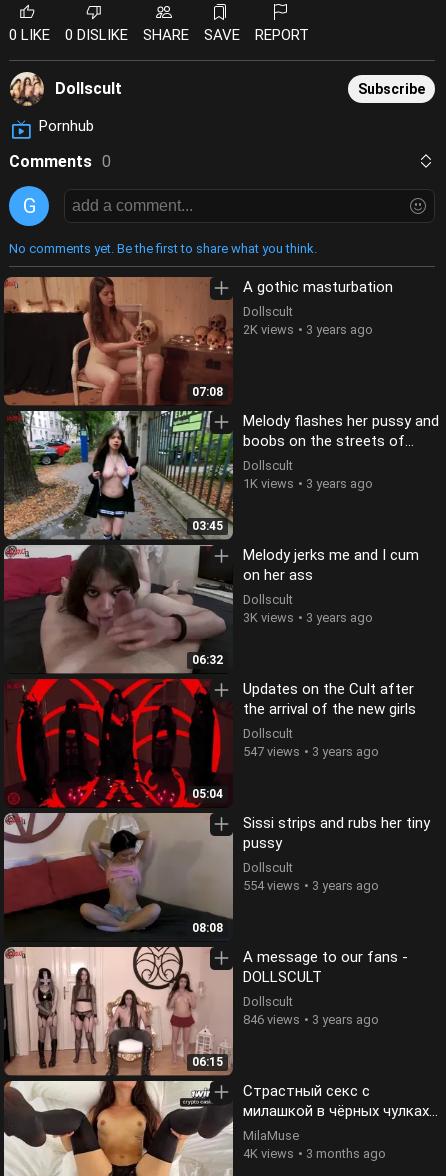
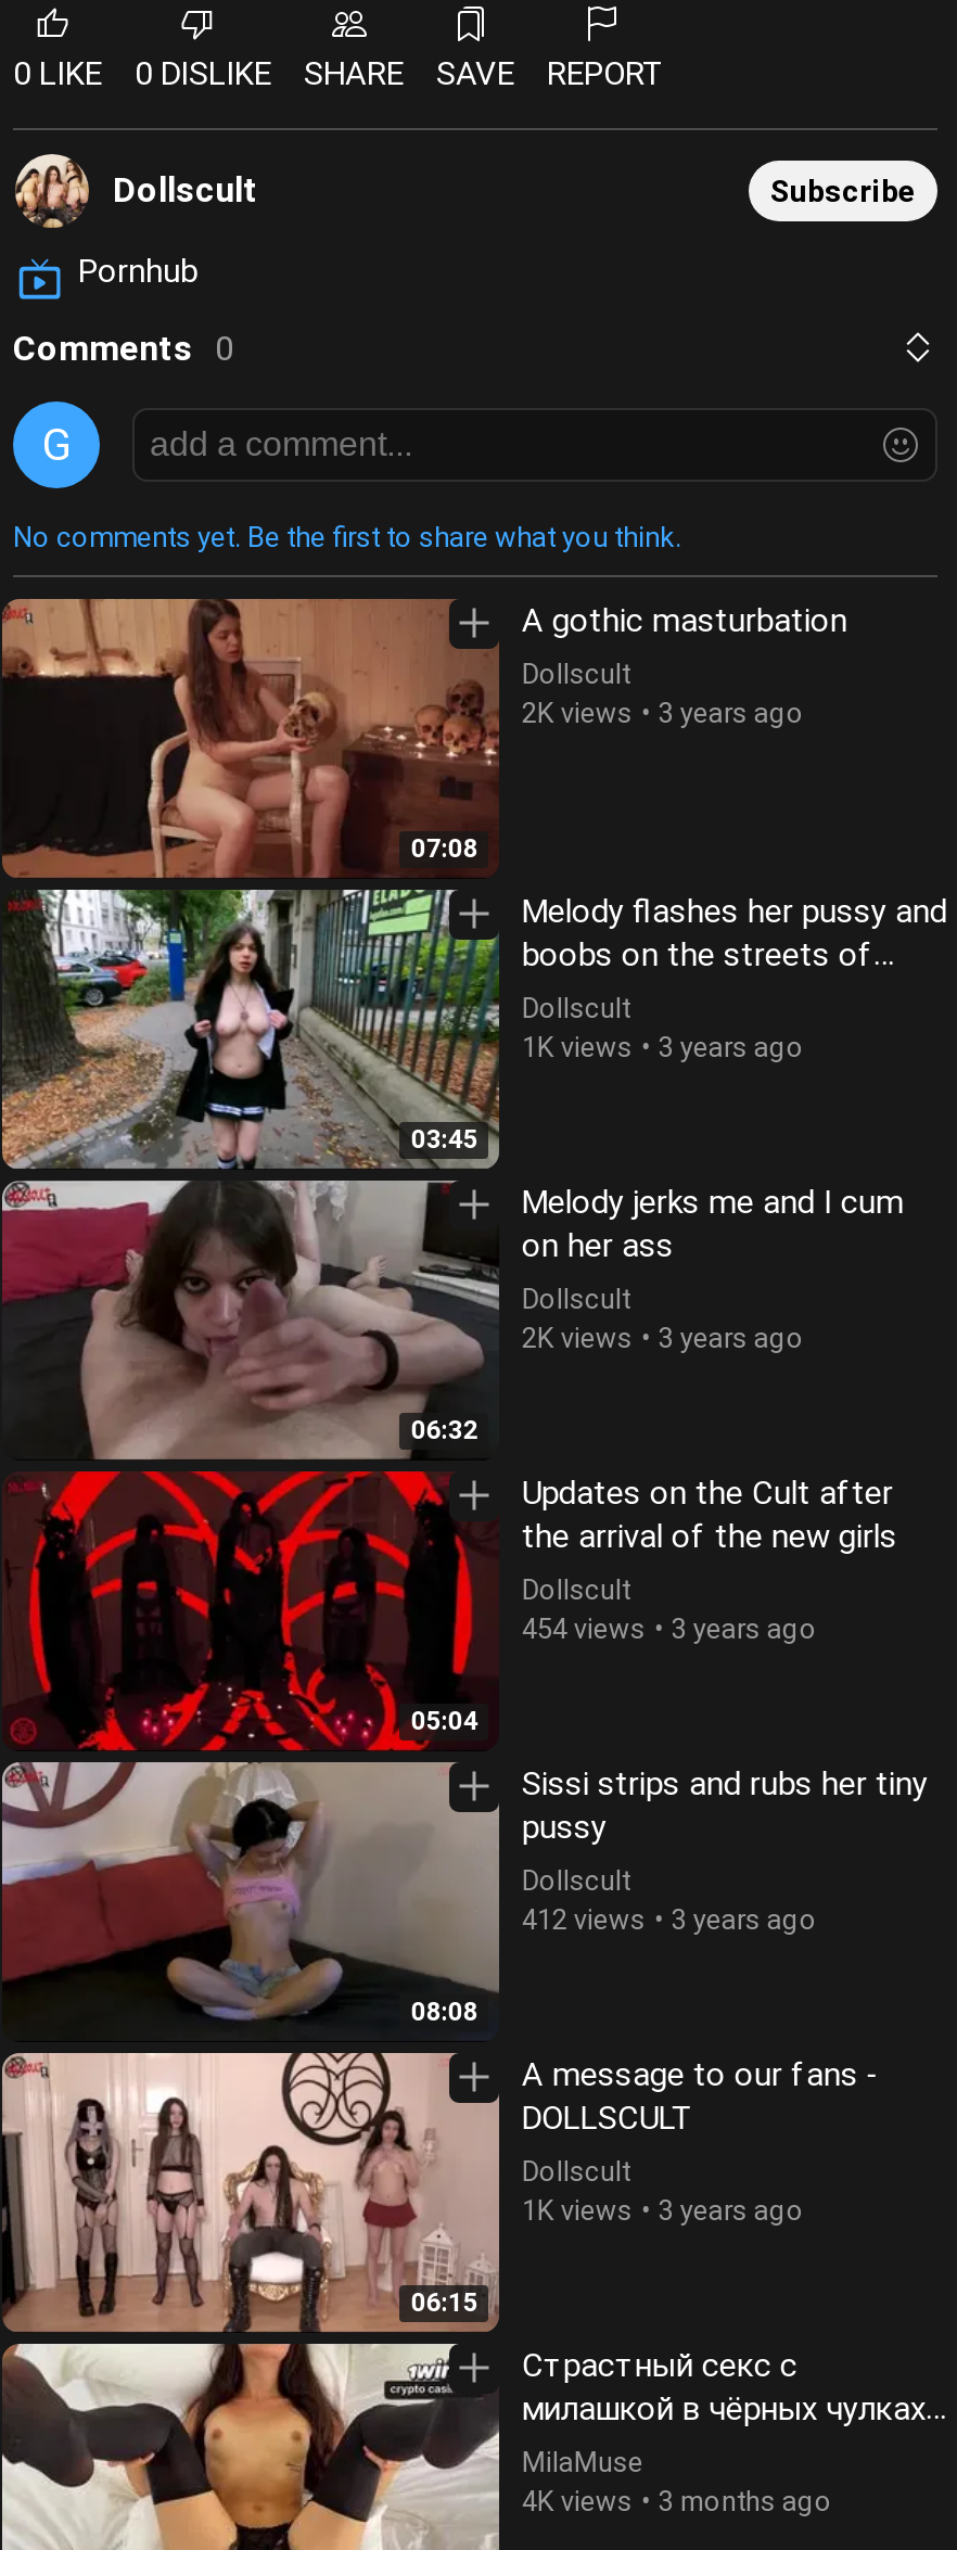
[243,610,373,625] 3K views 3 years ago -> [522,1321,804,1354] 2K views 3 years ago
[243,744,379,759] 547 views 3 years ago -> [522,1612,817,1644] 454 views 3 years ago
[243,878,379,893] 554 views 3 years ago -> [522,1903,817,1935] 412 views 3 years ago
[243,1012,379,1027] 846 views 3 years ago -> [522,2193,804,2226] 1K views 3 years ago

